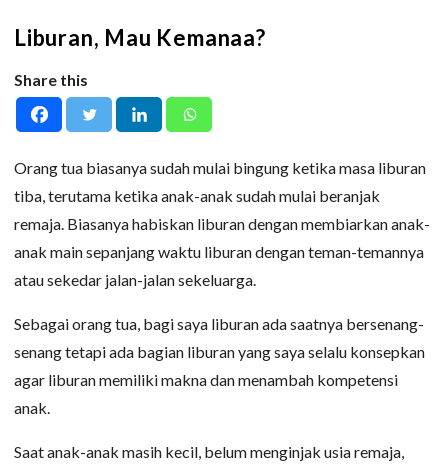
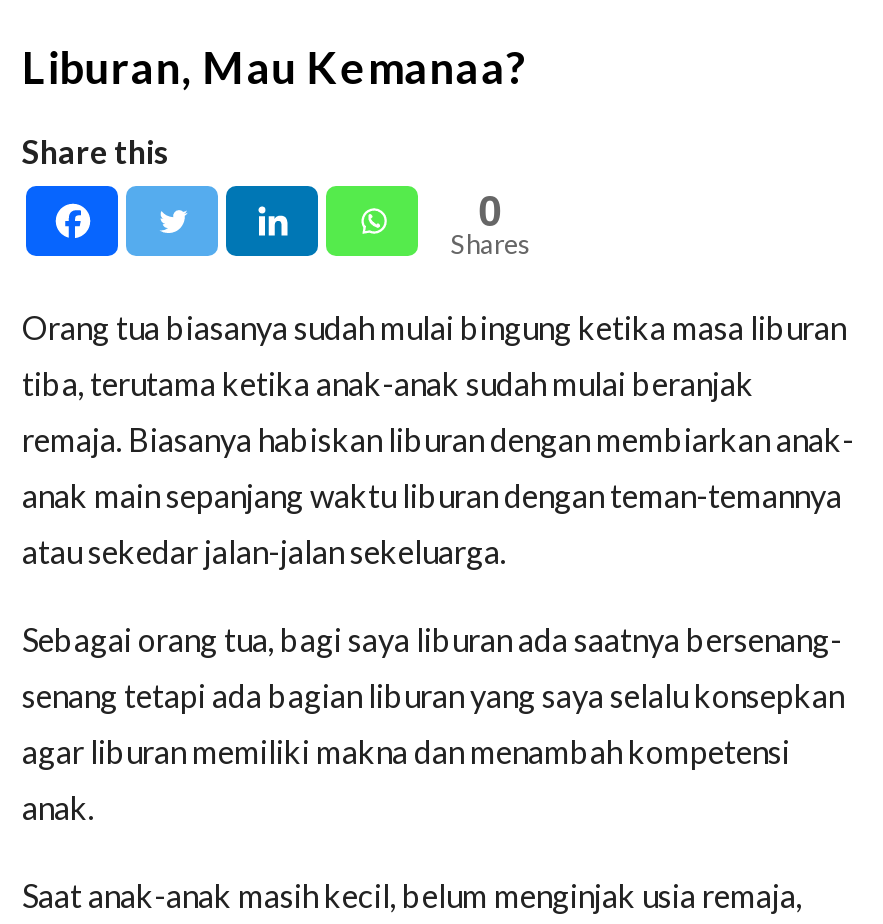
none -> [450,186,530,260] 0 | Shares

